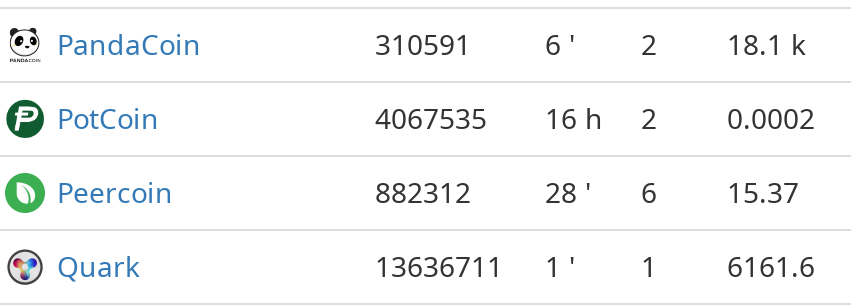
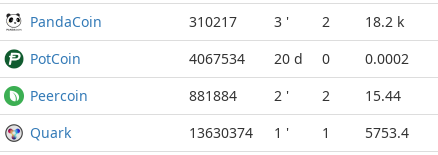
[375,26,471,64] 310591 -> [189,12,237,31] 310217
[545,26,575,64] 6 ' -> [274,12,289,31] 3 '
[727,26,805,64] 18.1 k -> [365,12,404,31] 18.2 k
[375,100,657,138] 4067535 | 16 h | 2 -> [189,49,330,68] 4067534 | 20 d | 0
[375,174,471,212] 882312 -> [189,86,237,105] 881884
[545,174,591,212] 28 ' -> [274,86,289,105] 2 '
[641,174,657,212] 6 -> [322,86,330,105] 2
[727,174,799,212] 15.37 -> [365,86,401,105] 15.44
[375,248,503,286] 13636711 -> [189,123,253,142] 13630374
[727,248,815,286] 6161.6 -> [365,123,409,142] 5753.4

